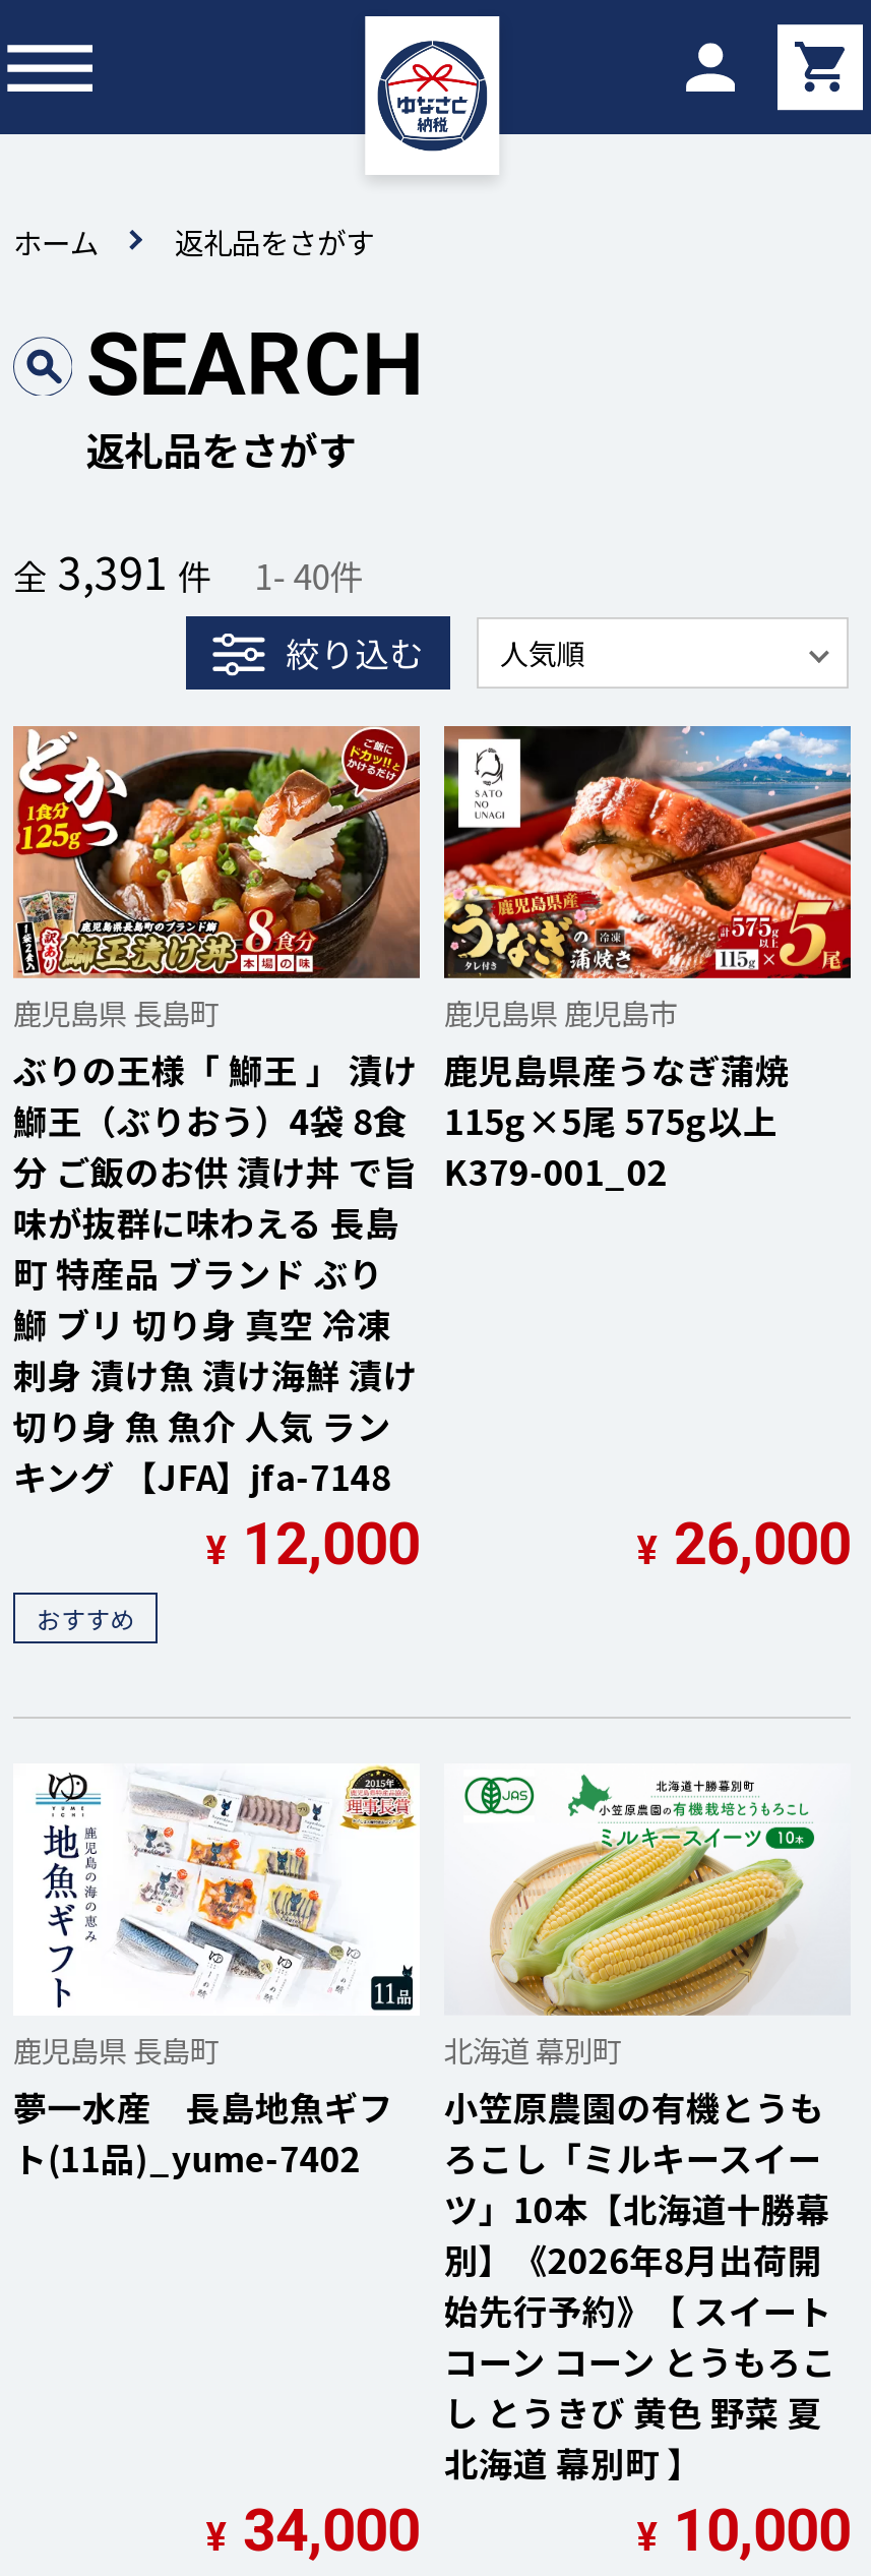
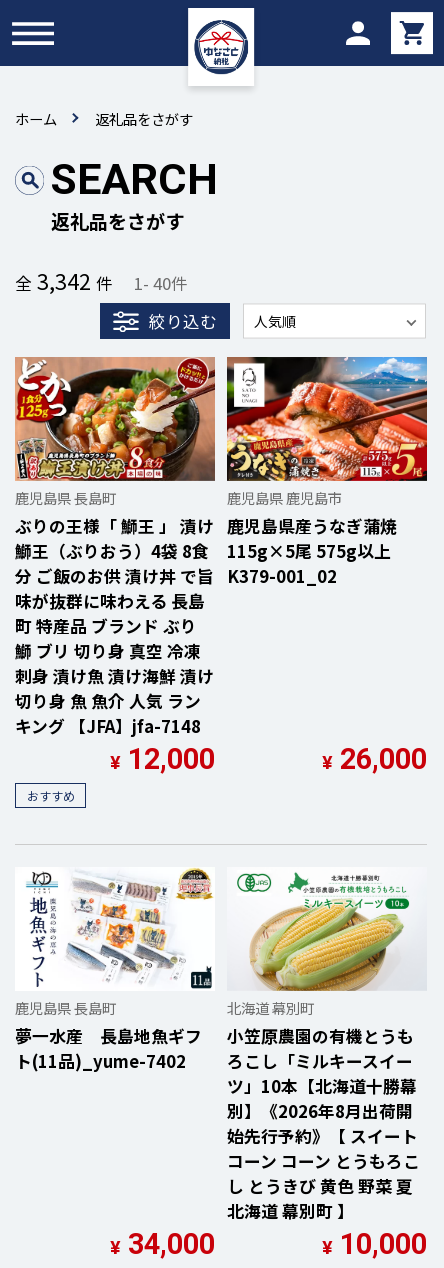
[13,539,364,602] 全3,391件 1- 40件 -> [15,265,188,296] 全3,342件 1- 40件

